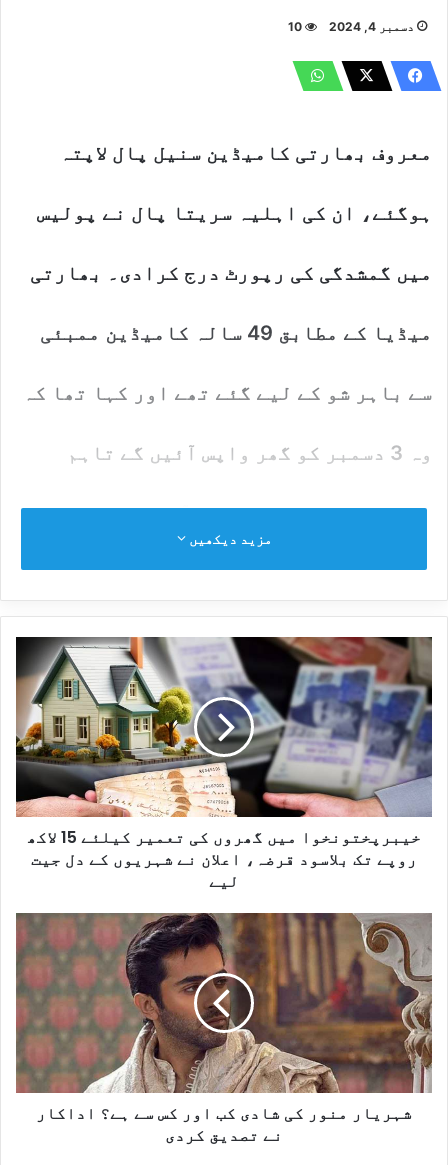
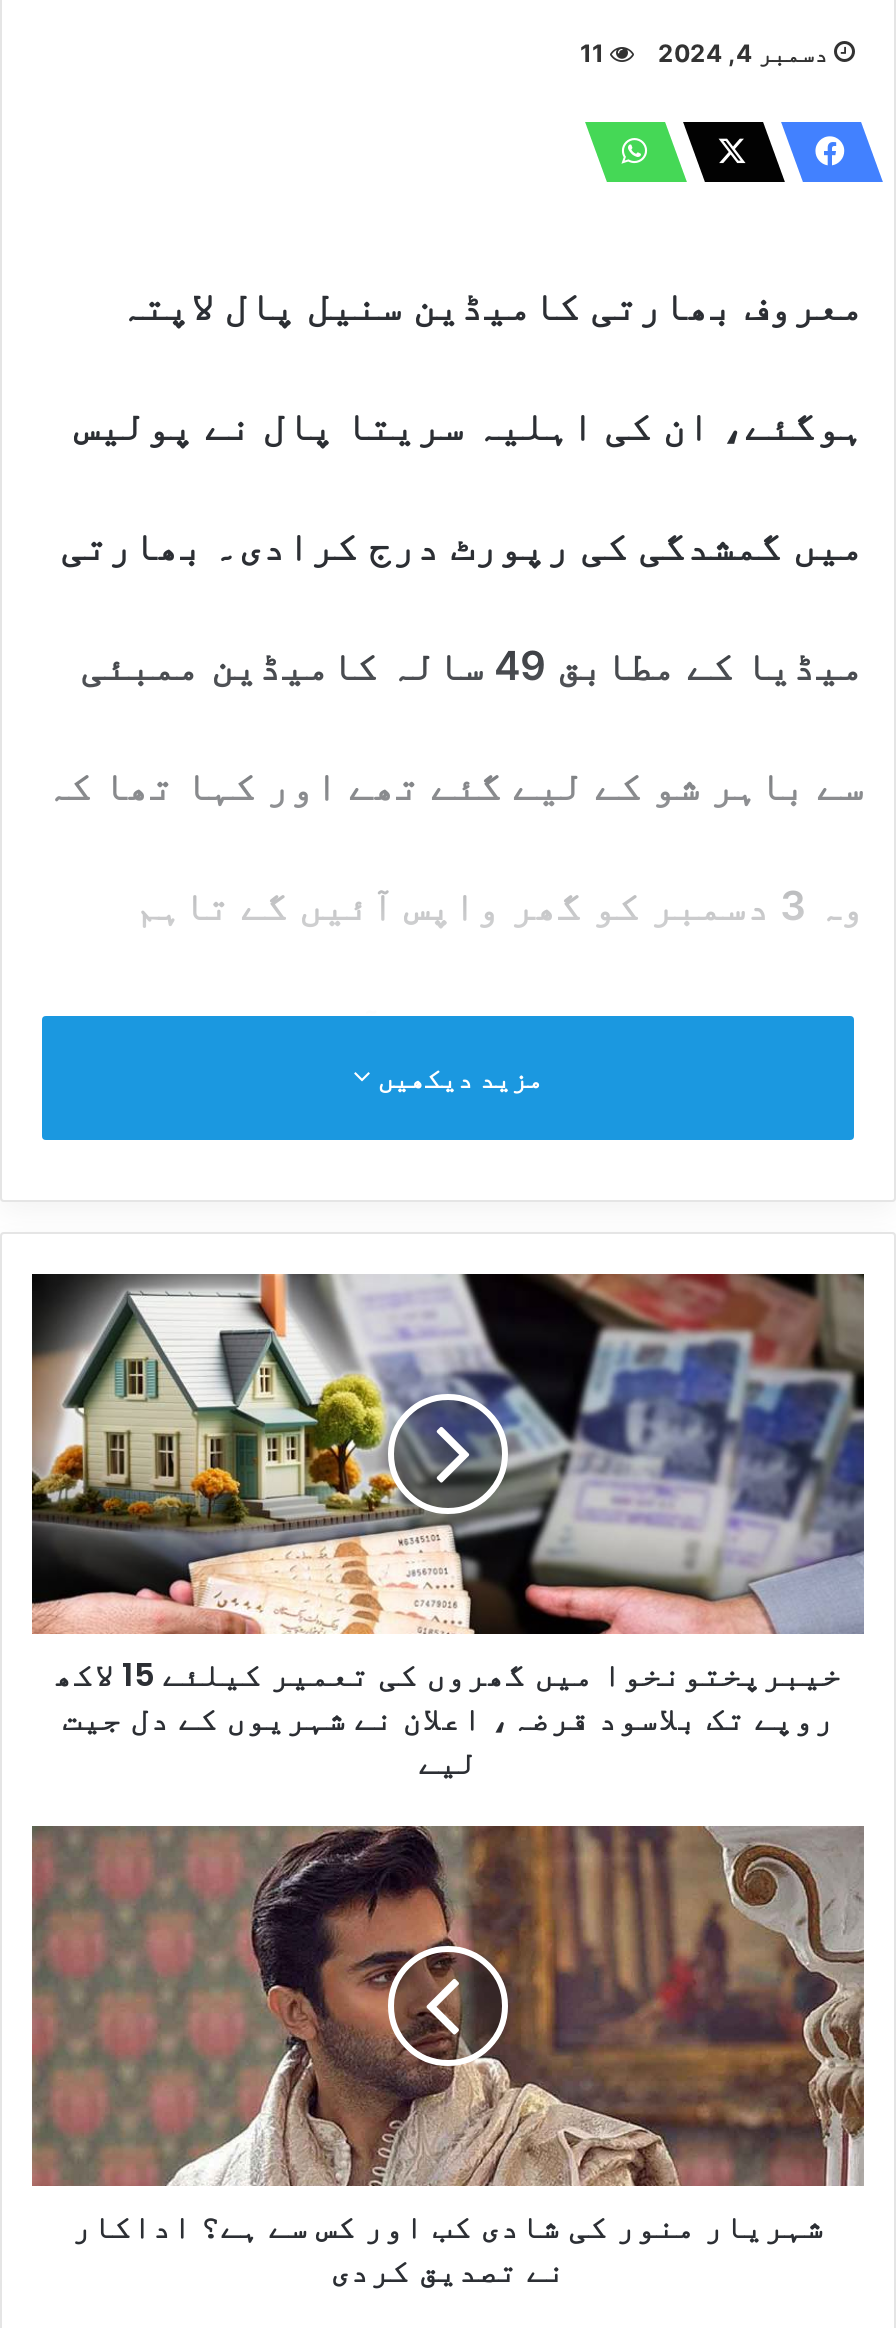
[288,19,302,34] 10 -> [580,39,604,69] 11

